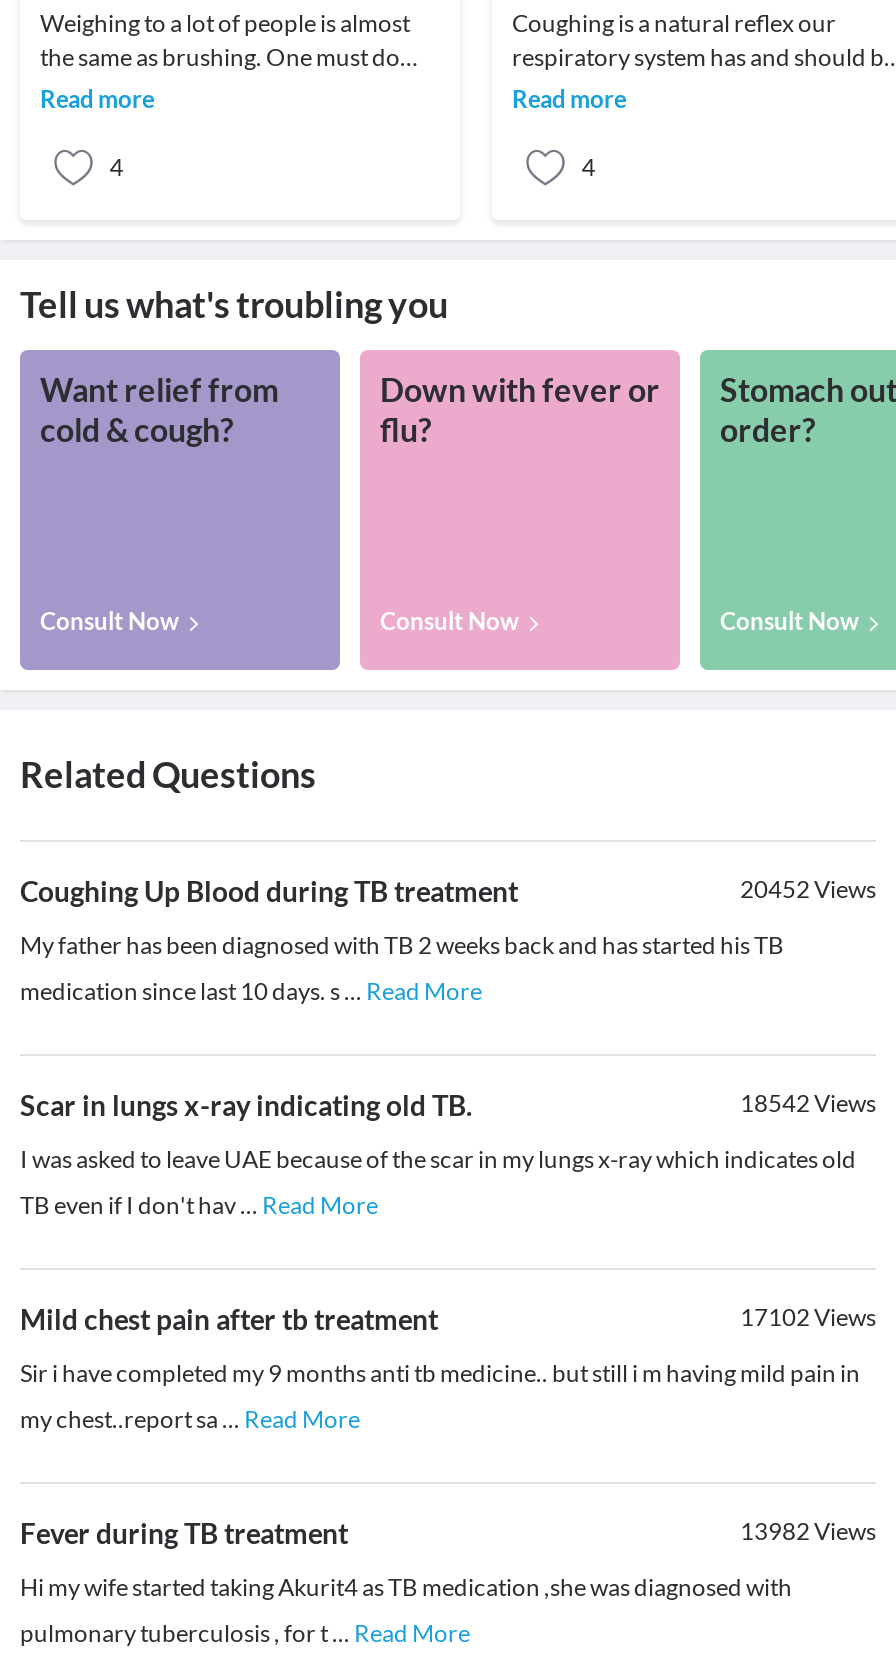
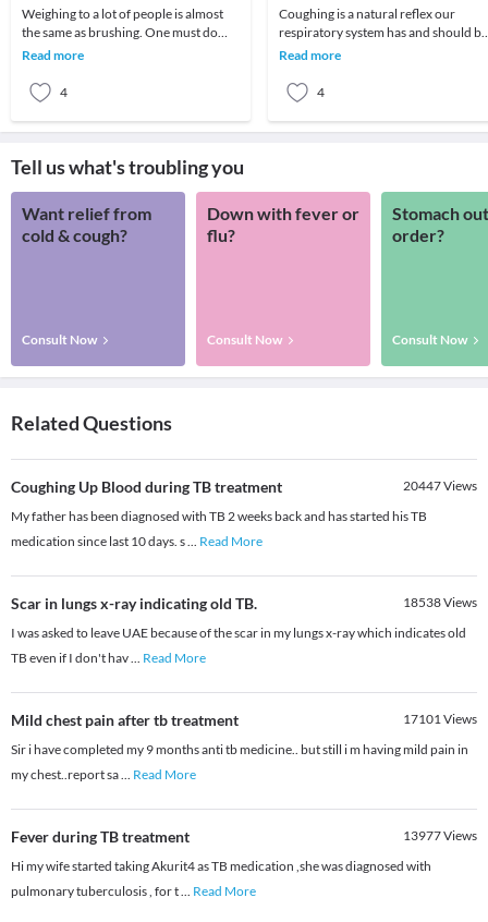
[740,875,876,905] 20452Views -> [403,478,477,494] 20447Views
[740,1089,876,1119] 18542Views -> [403,594,477,611] 18538Views
[740,1303,876,1333] 17102Views -> [403,711,477,727] 17101Views
[740,1517,876,1547] 13982Views -> [403,828,477,844] 13977Views

